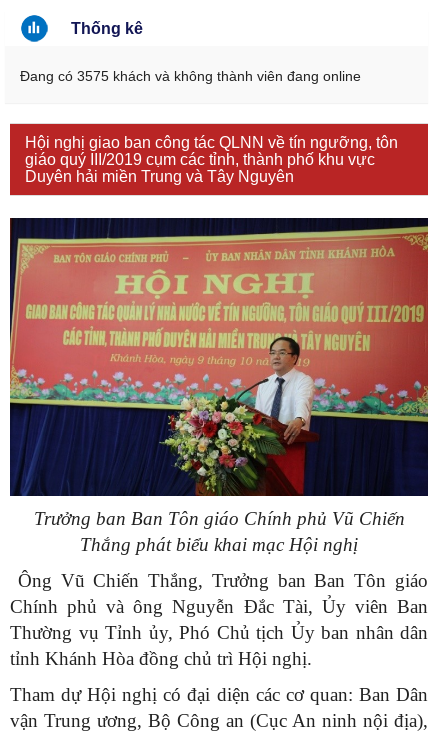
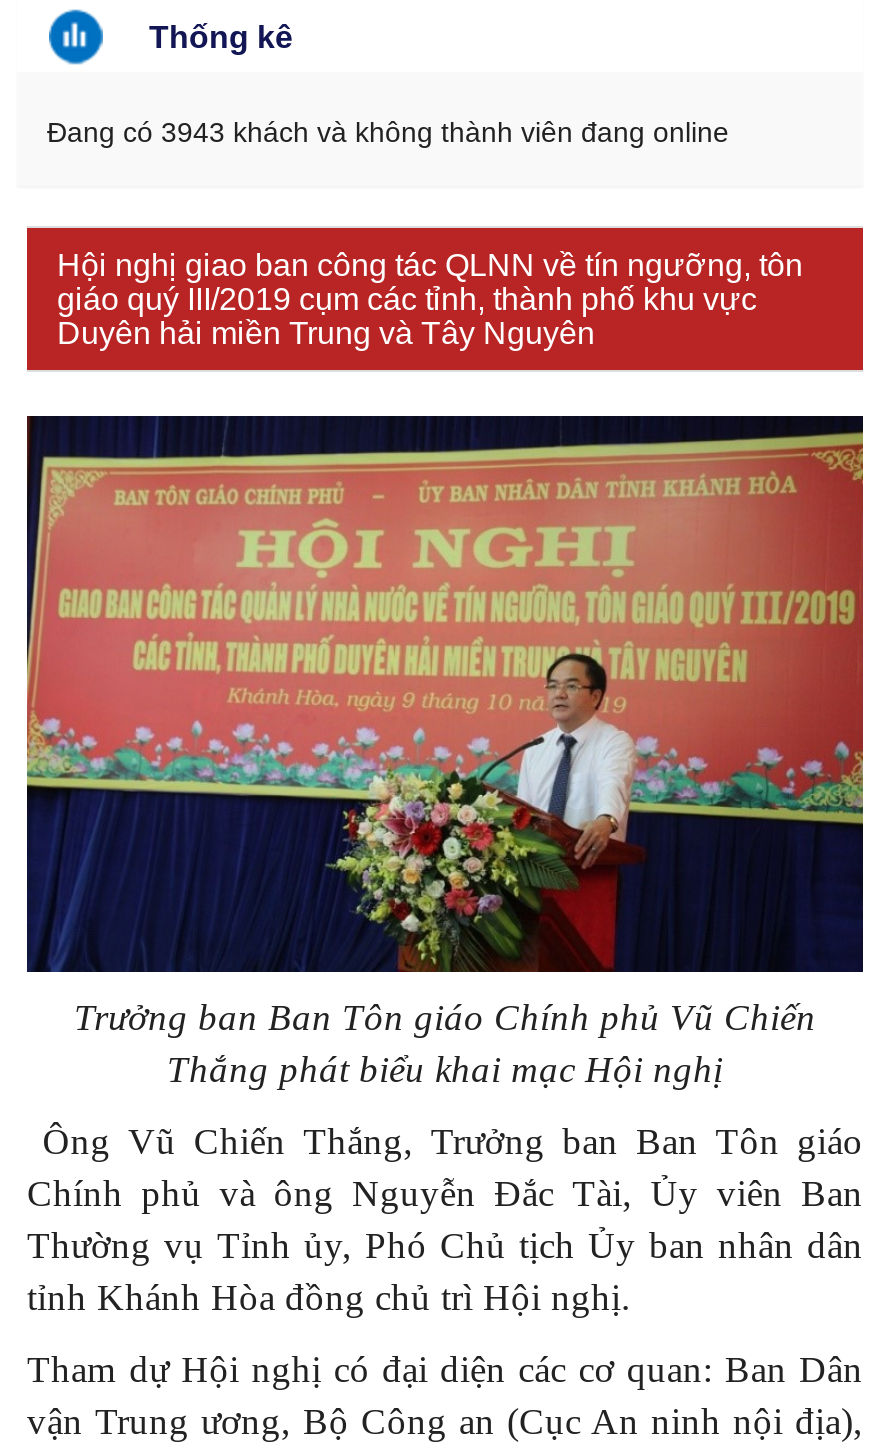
[20,68,361,84] Đang có 3575 khách và không thành viên đang online -> [47,116,729,148] Đang có 3943 khách và không thành viên đang online

